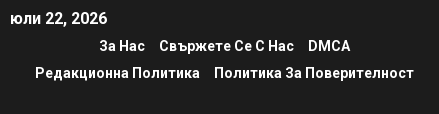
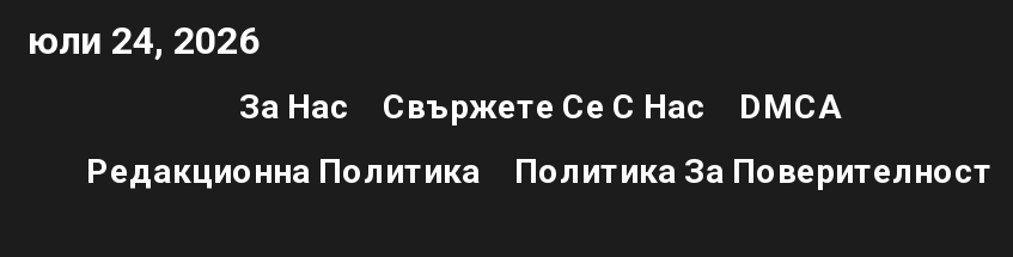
[10,9,107,28] юли 22, 2026 -> [28,19,260,64] юли 24, 2026

